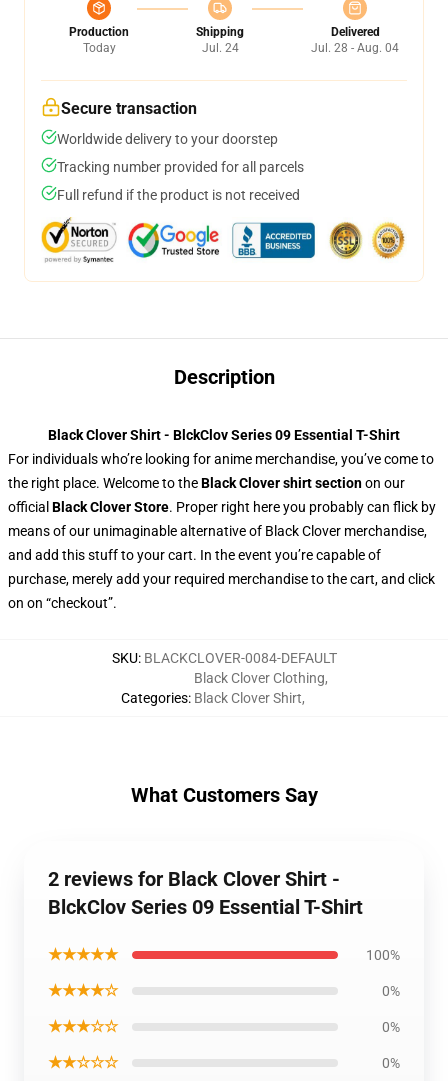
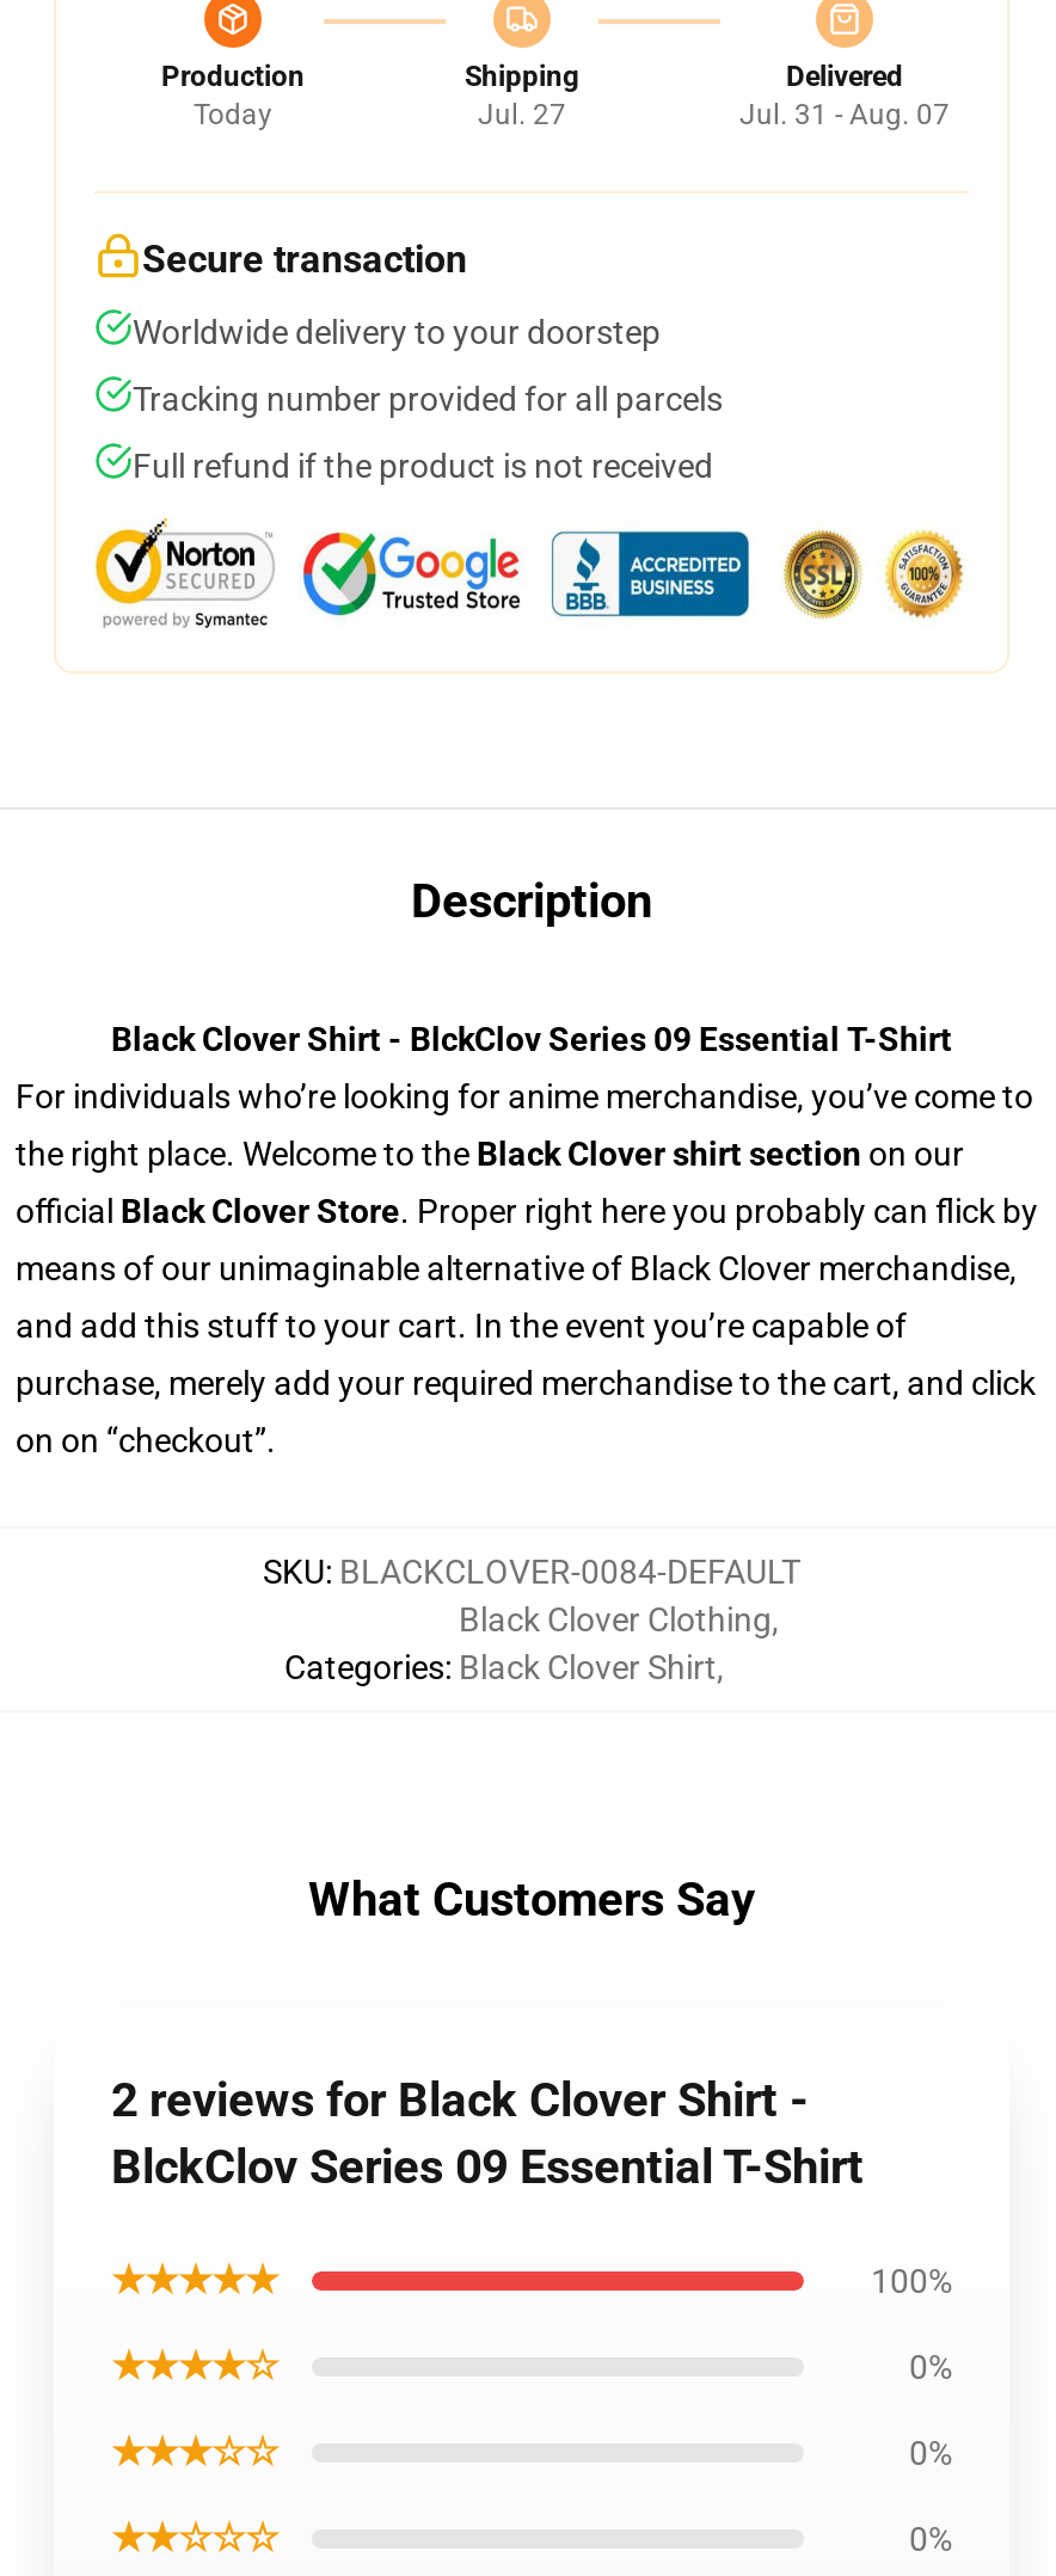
[201,41,238,55] Jul. 24 -> [478,98,566,131] Jul. 27
[311,41,399,55] Jul. 28 - Aug. 04 -> [739,98,950,131] Jul. 31 - Aug. 07

